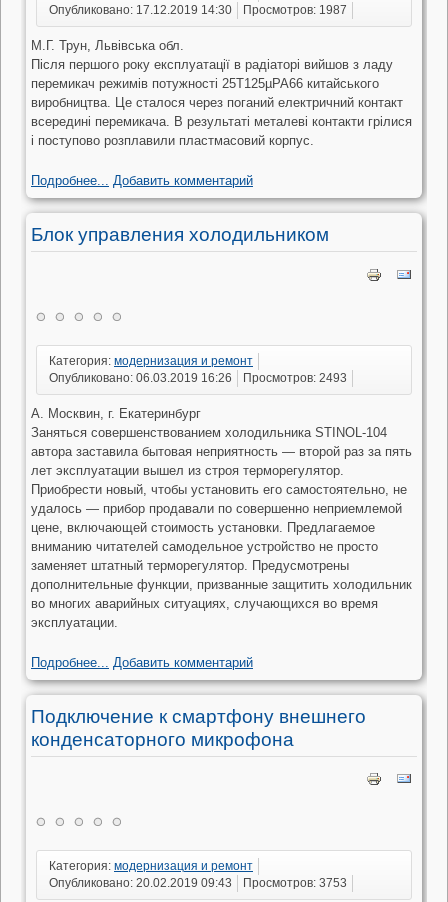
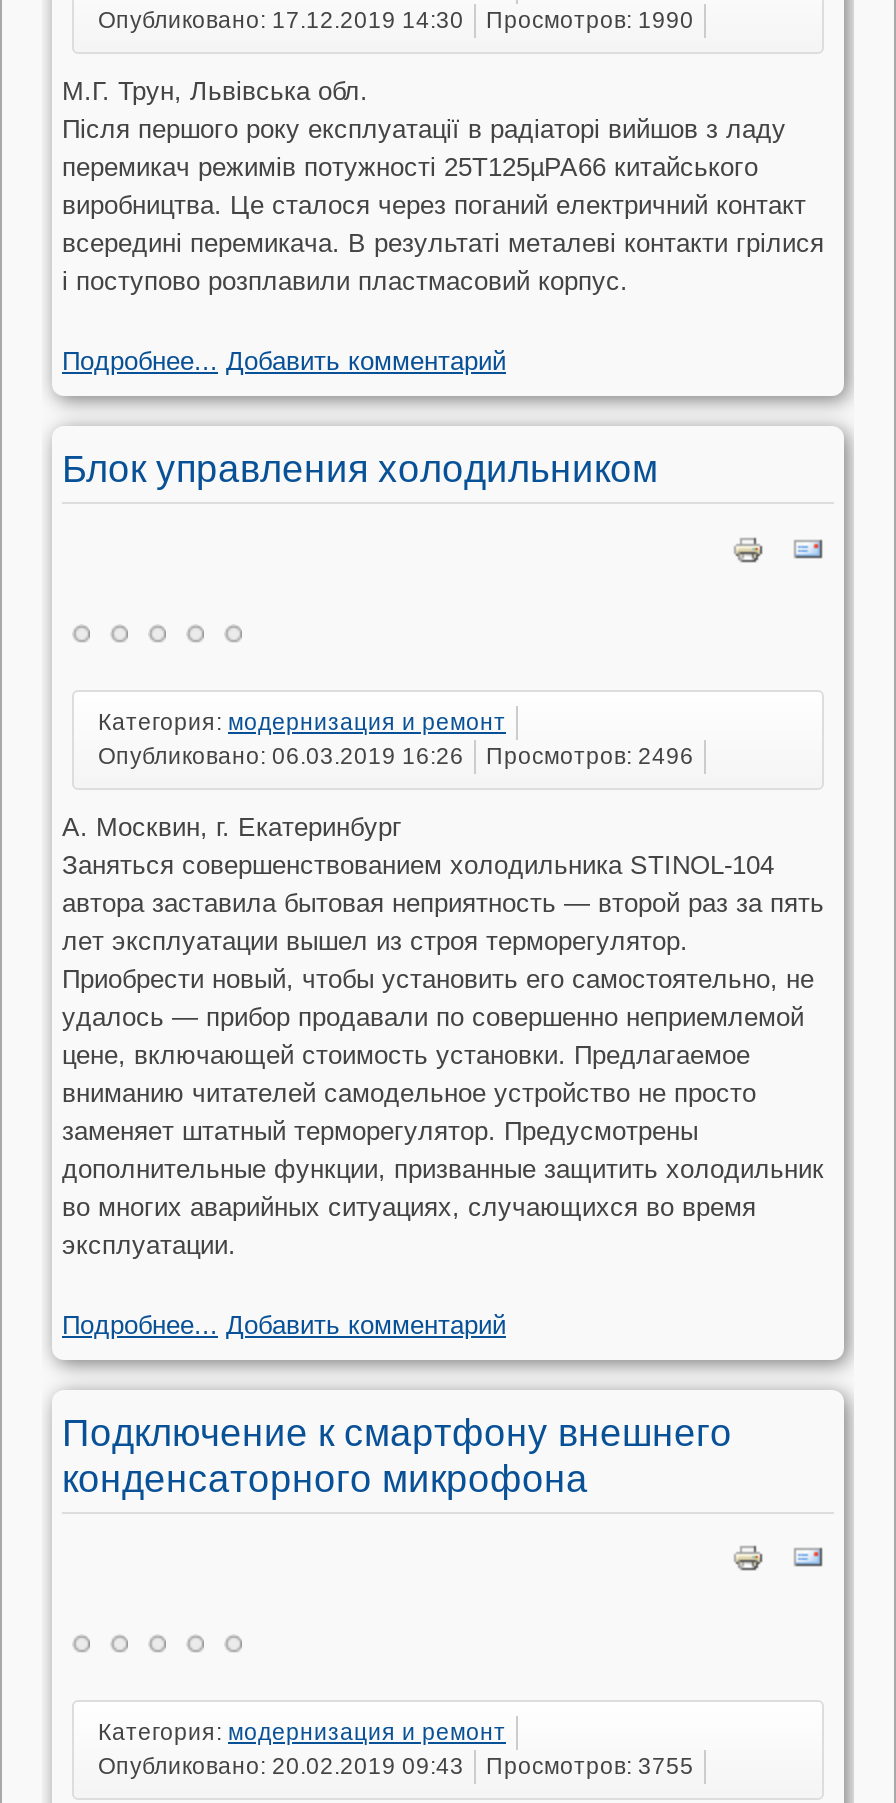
[49,4,347,16] Опубликовано: 17.12.2019 14:30 Просмотров: 1987 -> [98,8,694,32] Опубликовано: 17.12.2019 14:30 Просмотров: 1990
[49,372,347,384] Опубликовано: 06.03.2019 16:26 Просмотров: 2493 -> [98,743,694,767] Опубликовано: 06.03.2019 16:26 Просмотров: 2496
[49,876,347,888] Опубликовано: 20.02.2019 09:43 Просмотров: 3753 -> [98,1753,694,1777] Опубликовано: 20.02.2019 09:43 Просмотров: 3755

